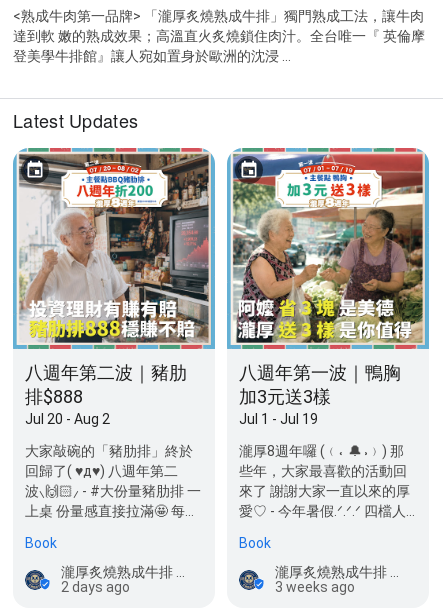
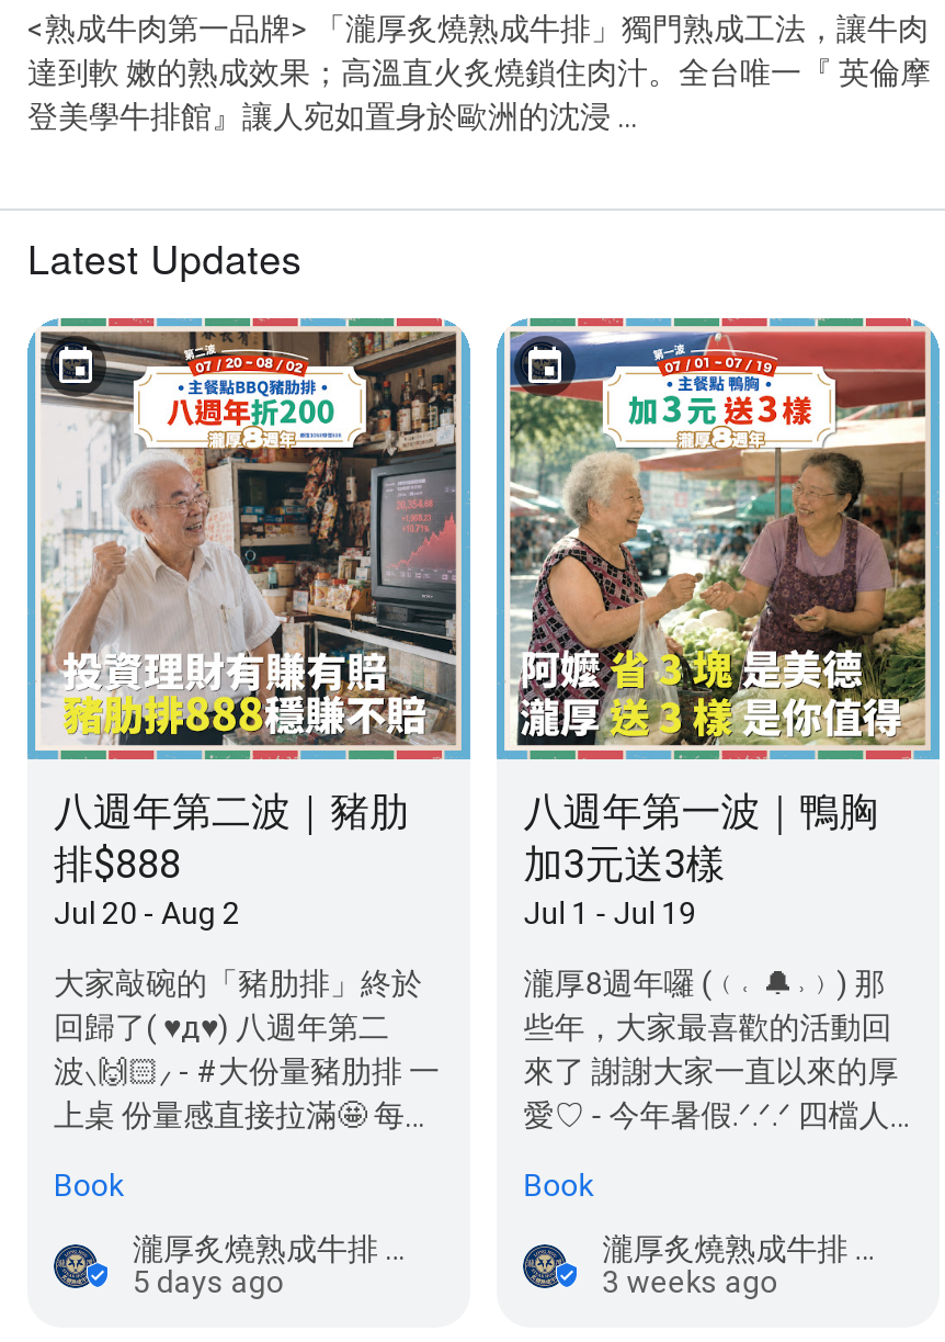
[61,579,130,595] 2 days ago -> [133,1265,284,1300] 5 days ago

